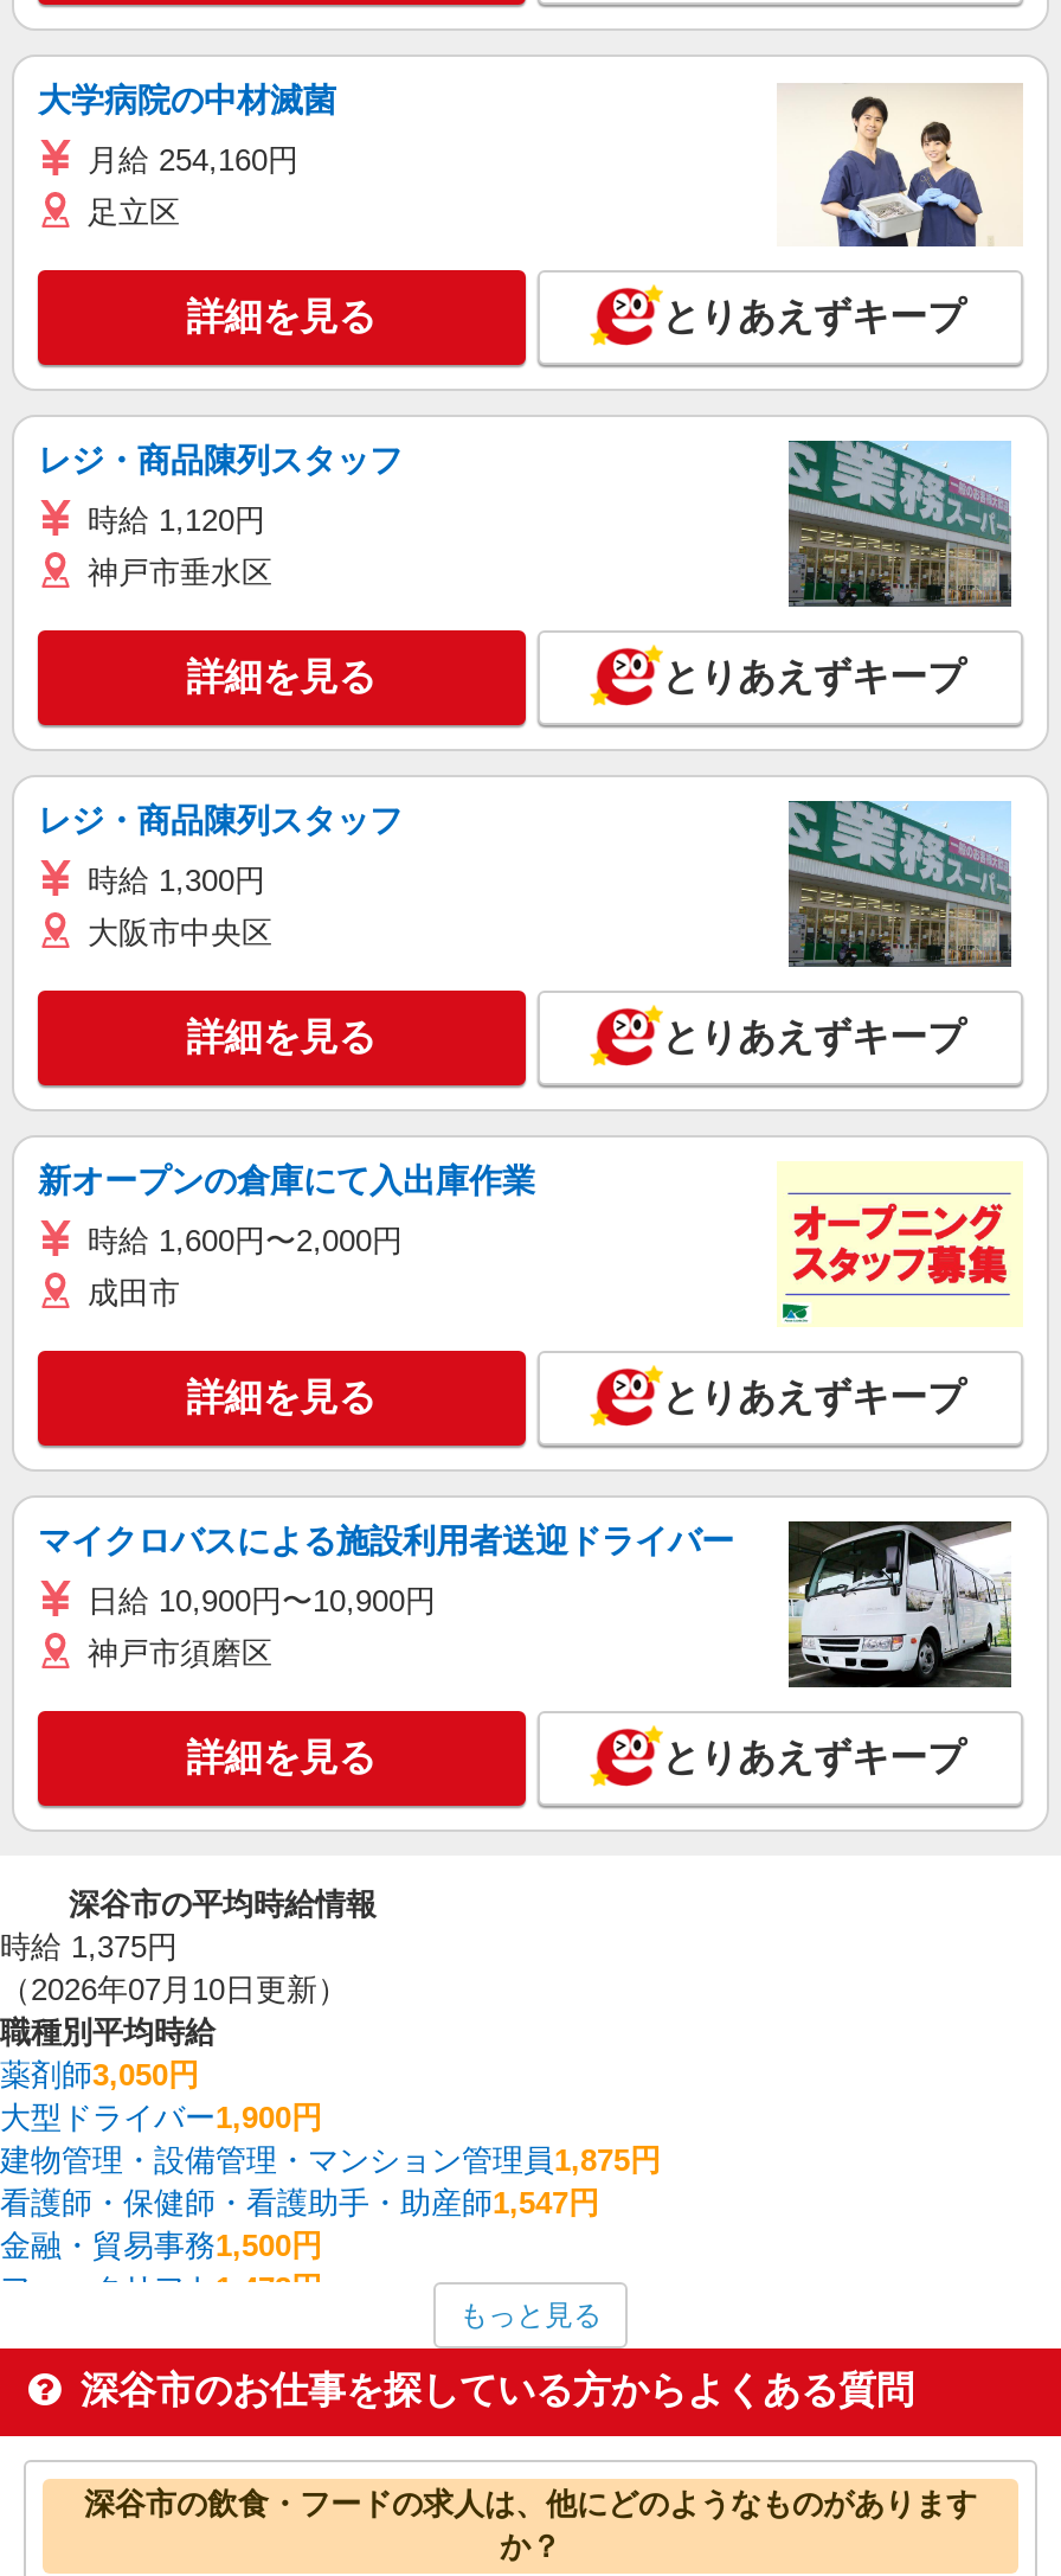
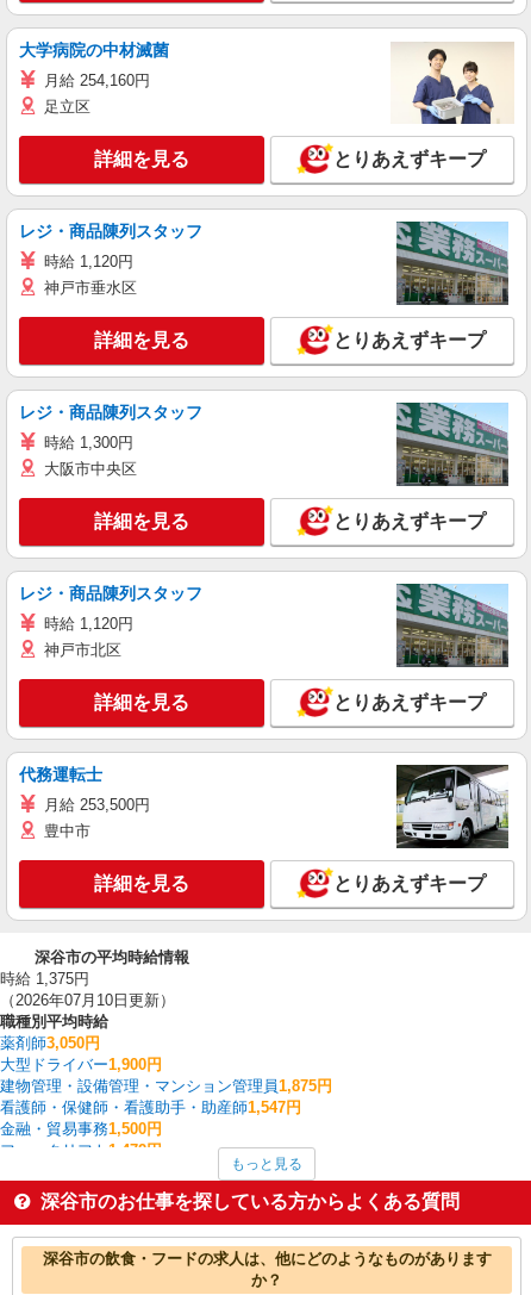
[38,1162,535,1200] 新オープンの倉庫にて入出庫作業 -> [19,584,202,603] レジ・商品陳列スタッフ
[777,1161,1023,1327] [image] -> [392,583,513,668] [image]
[88,1223,403,1259] 時給 1,600円〜2,000円 -> [44,615,133,633] 時給 1,120円
[88,1275,180,1311] 成田市 -> [44,641,121,659] 神戸市北区
[38,1522,734,1560] マイクロバスによる施設利用者送迎ドライバー -> [19,765,102,784] 代務運転士
[88,1584,436,1619] 日給 10,900円〜10,900円 -> [44,796,150,814] 月給 253,500円
[88,1636,272,1671] 神戸市須磨区 -> [44,822,90,840] 豊中市

